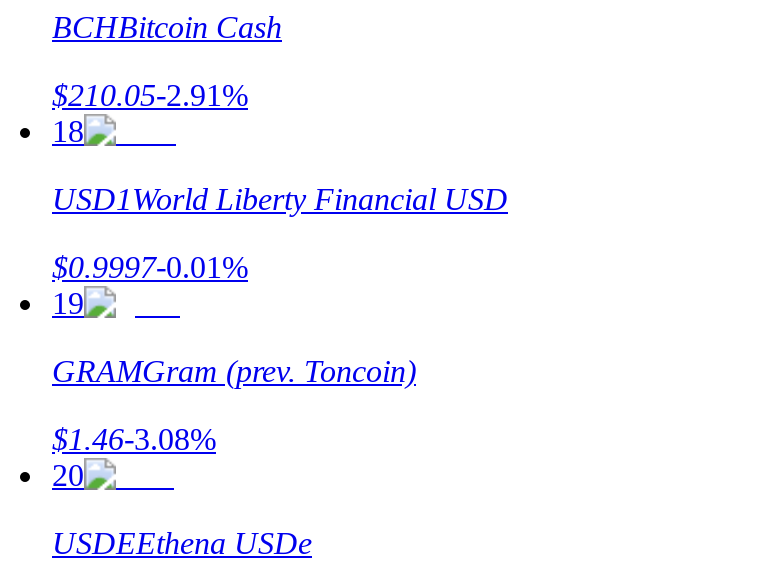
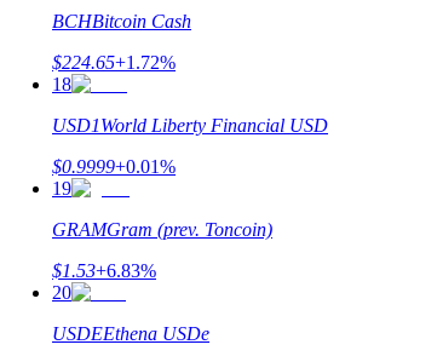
[52,77,248,111] $210.05-2.91% -> [52,51,176,72] $224.65+ 1.72%
[52,249,248,283] $0.9997-0.01% -> [52,156,176,176] $0.9999+0.01%
[52,421,216,455] $1.46-3.08% -> [52,260,156,280] $1.53+6.83%

